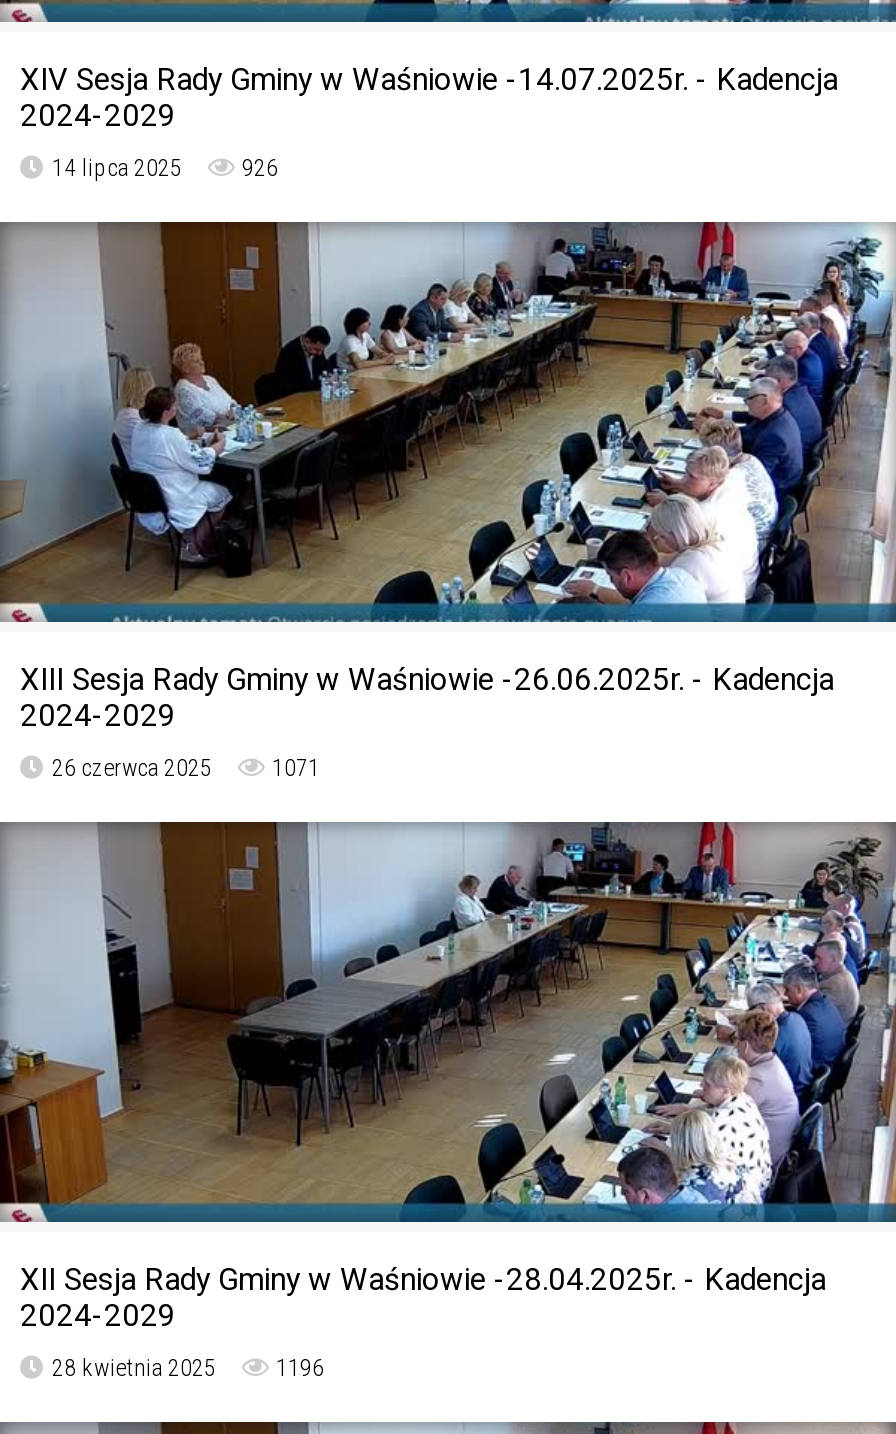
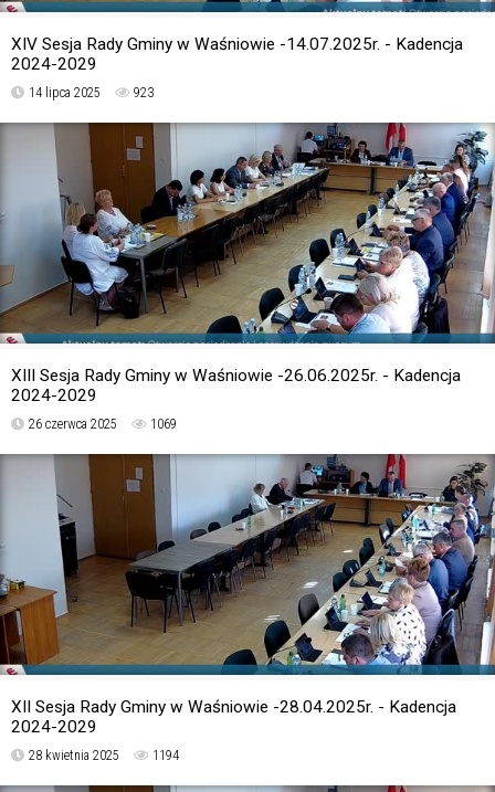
[52,153,278,181] 14 lipca 2025 926 -> [29,85,154,100] 14 lipca 2025 923
[52,753,320,781] 26 czerwca 2025 1071 -> [29,416,177,431] 26 czerwca 2025 1069
[52,1353,324,1381] 28 kwietnia 2025 1196 -> [29,747,179,763] 28 kwietnia 2025 1194

